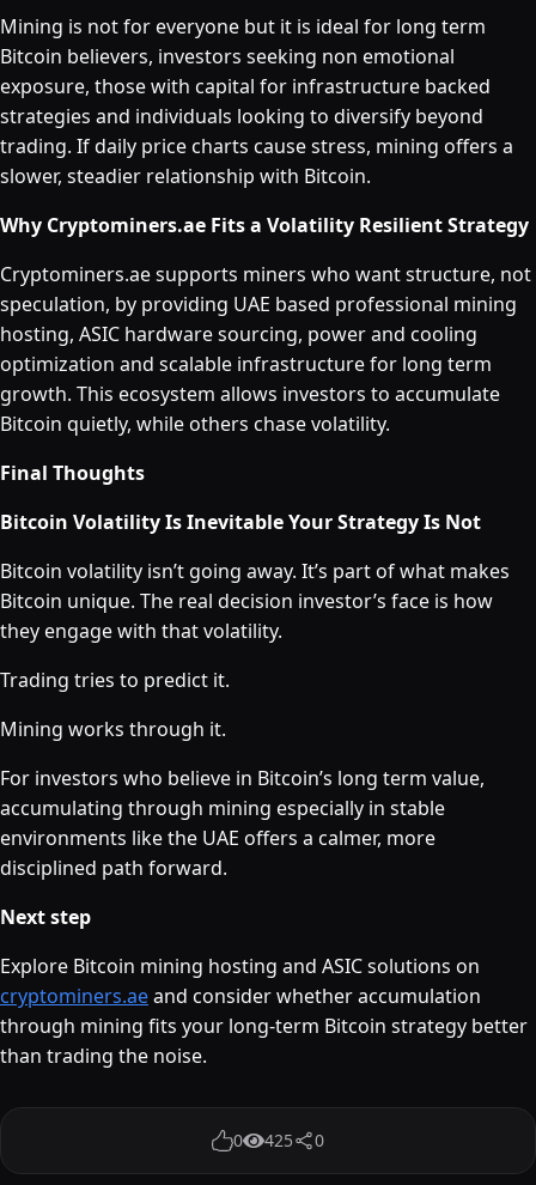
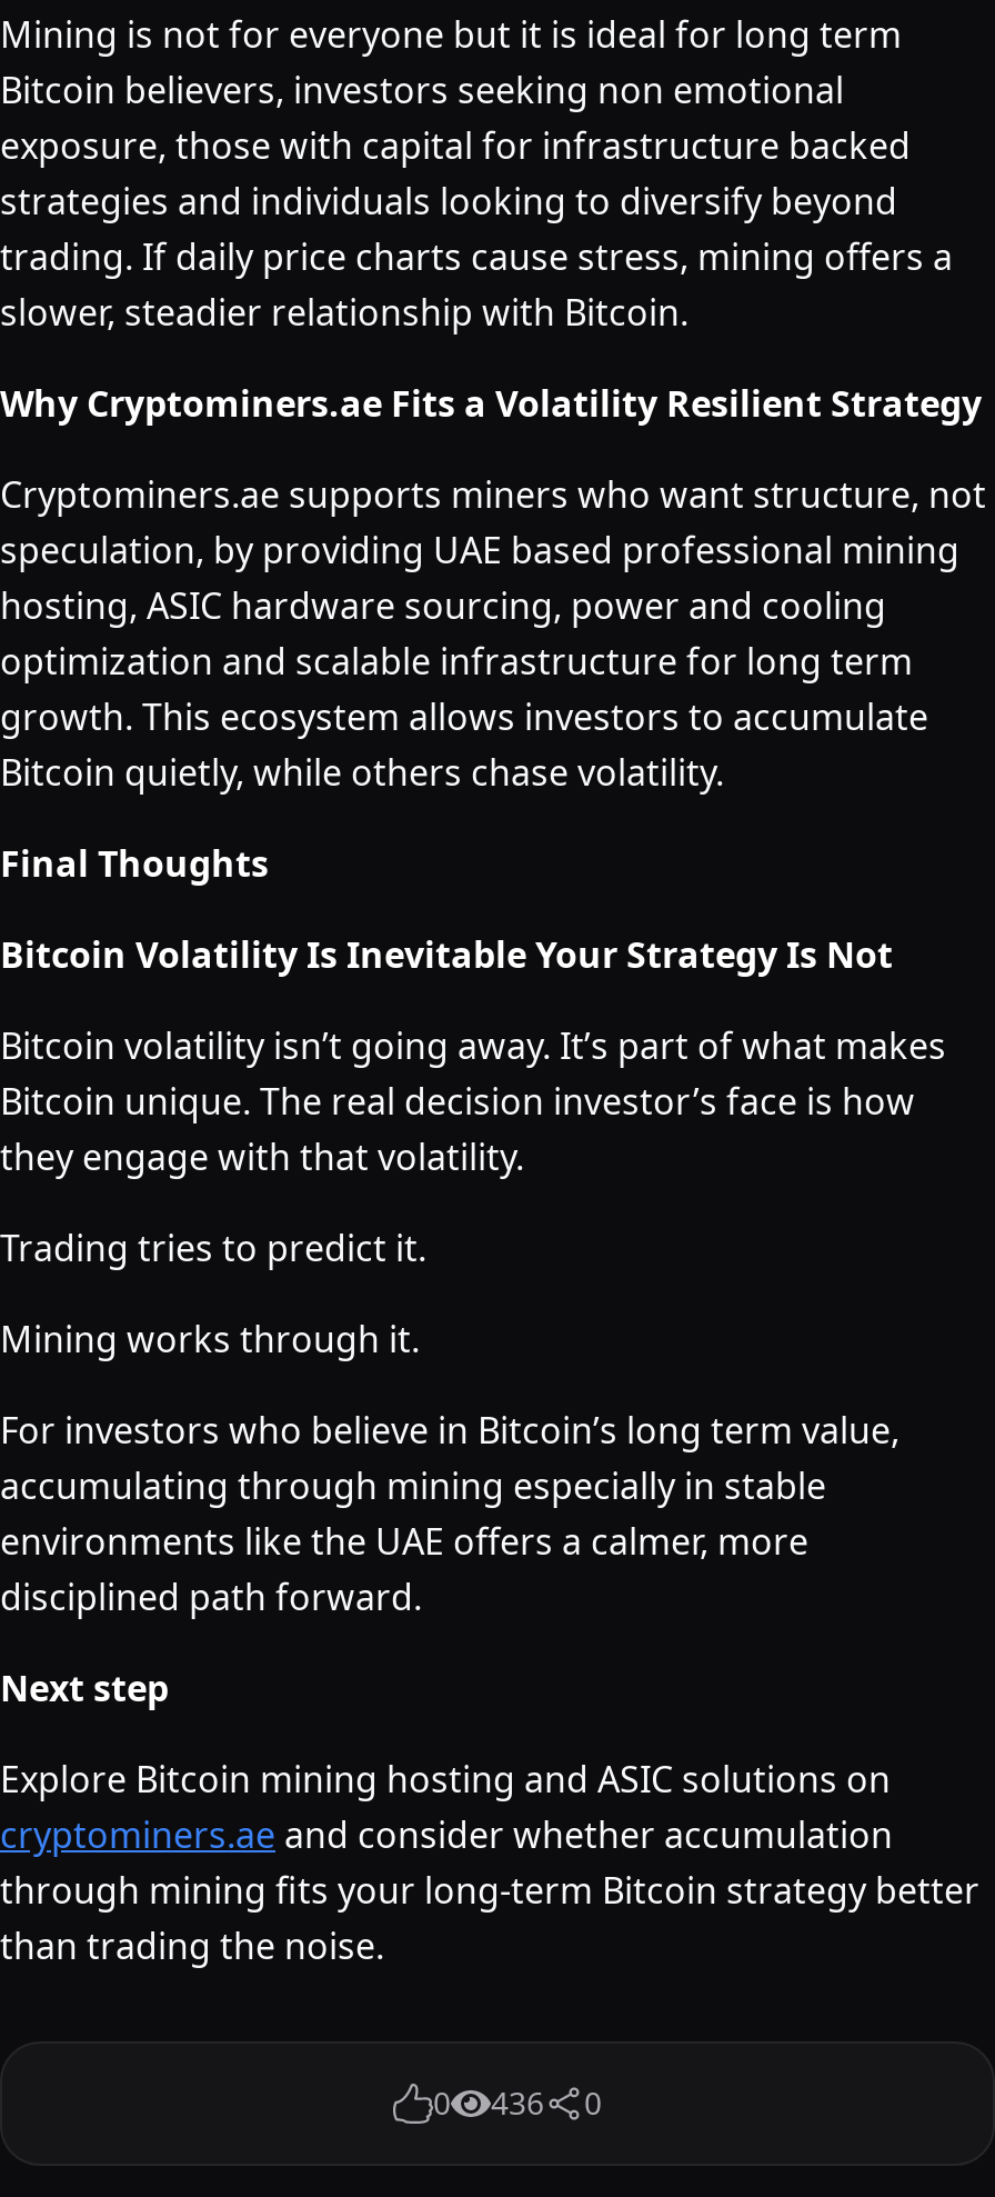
[233,1129,324,1151] 0 425 0 -> [433,2081,602,2124] 0 436 0

